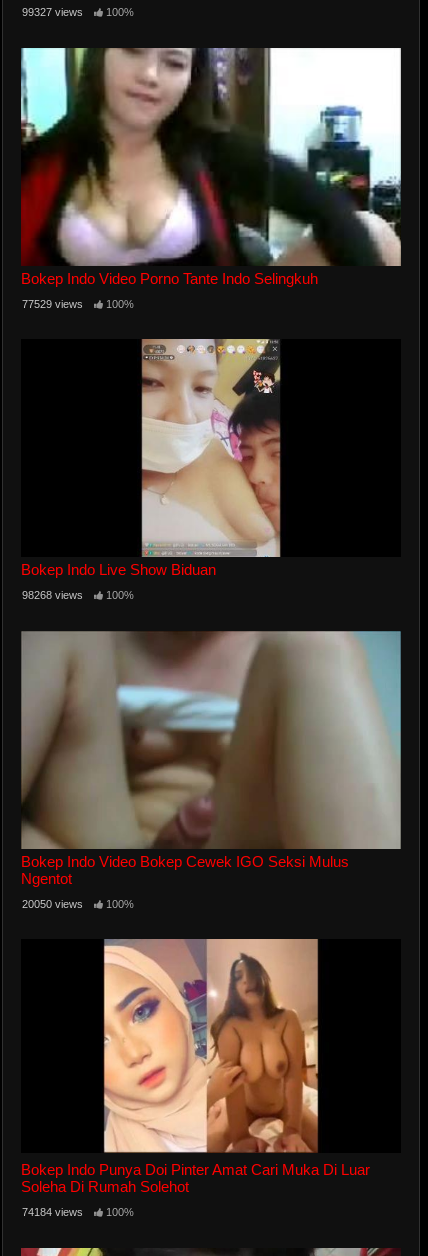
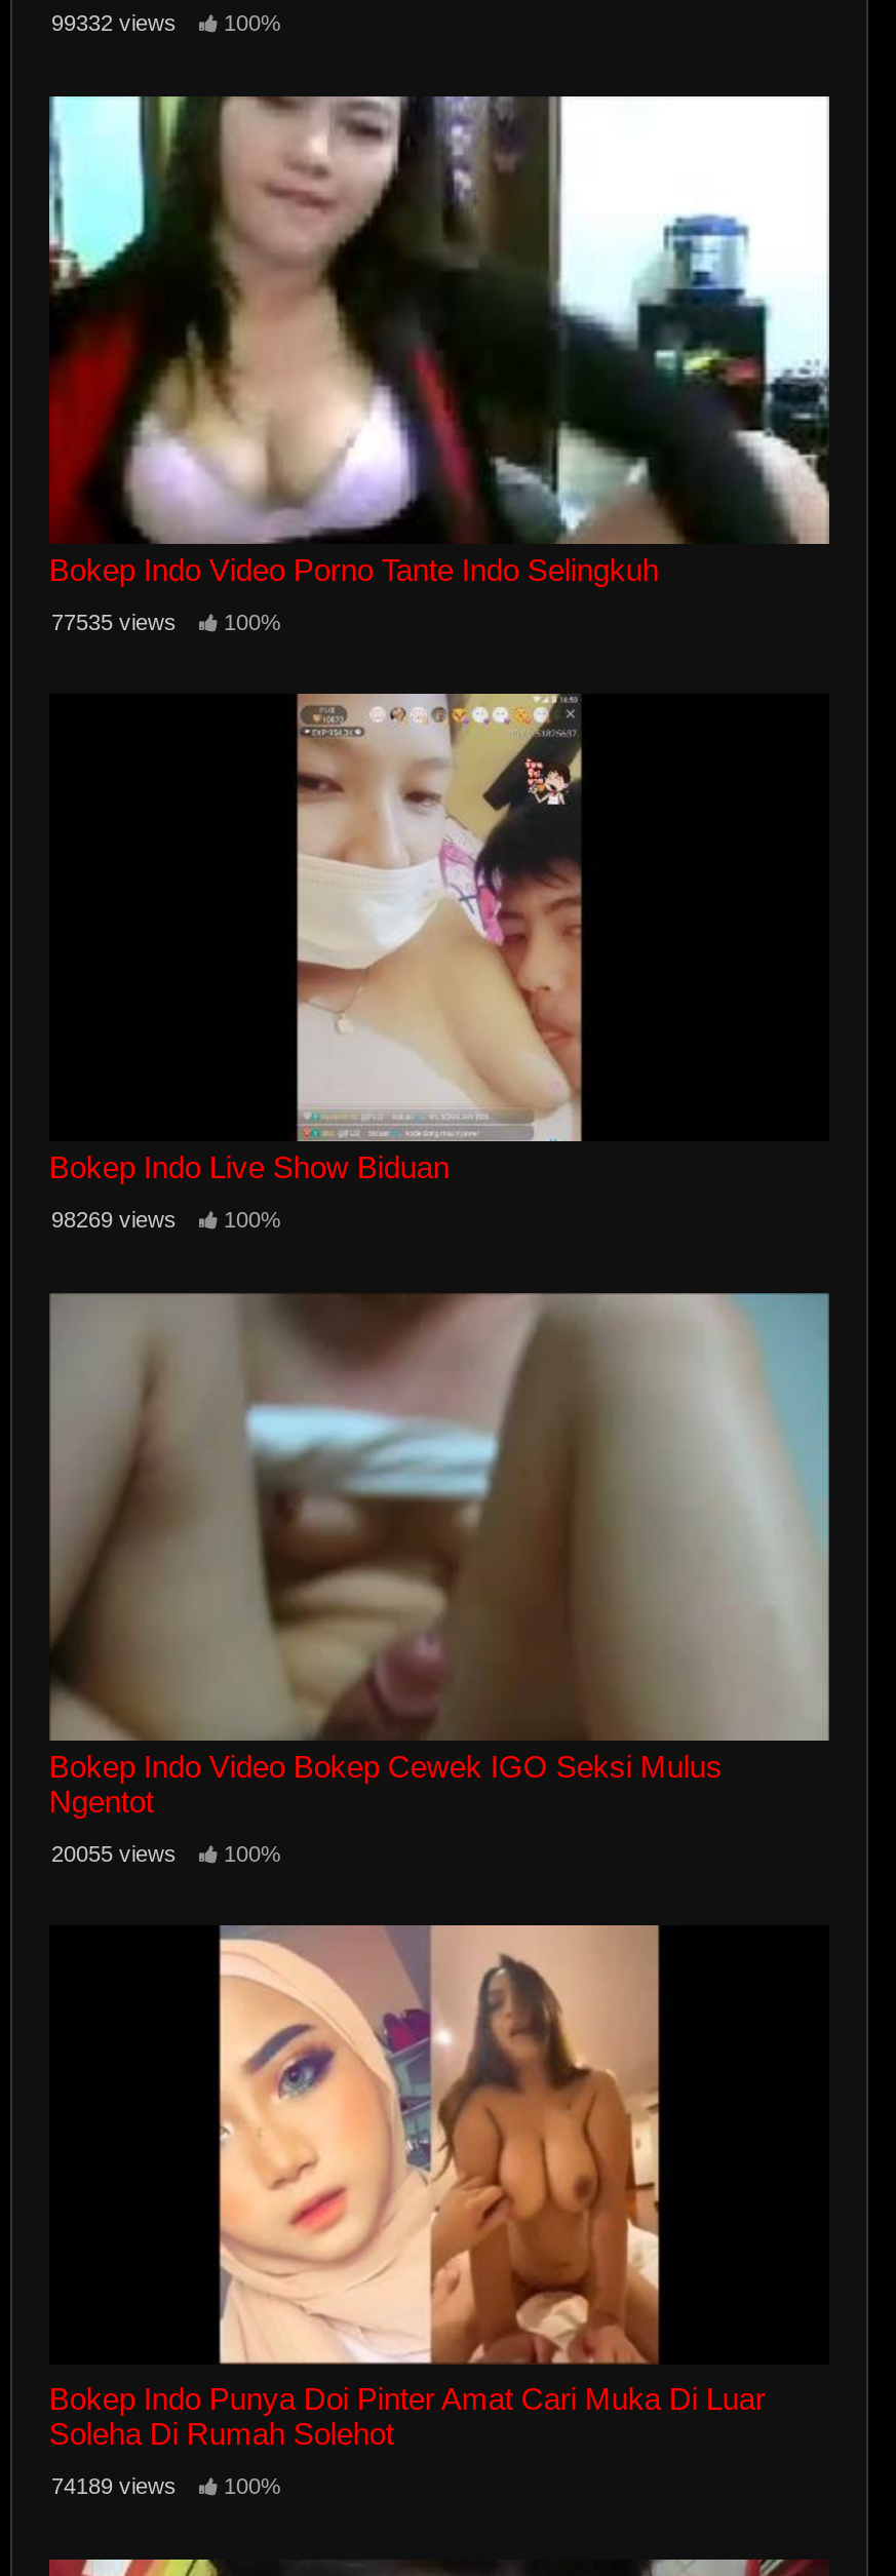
[22,6,134,18] 99327 views 100% -> [51,11,281,35] 99332 views 100%
[22,298,134,310] 77529 views 100% -> [51,609,281,634] 77535 views 100%
[22,589,134,601] 98268 views 100% -> [51,1207,281,1232] 98269 views 100%
[22,898,134,910] 20050 views 100% -> [51,1841,281,1865] 20055 views 100%
[22,1206,134,1218] 74184 views 100% -> [51,2474,281,2498] 74189 views 100%

